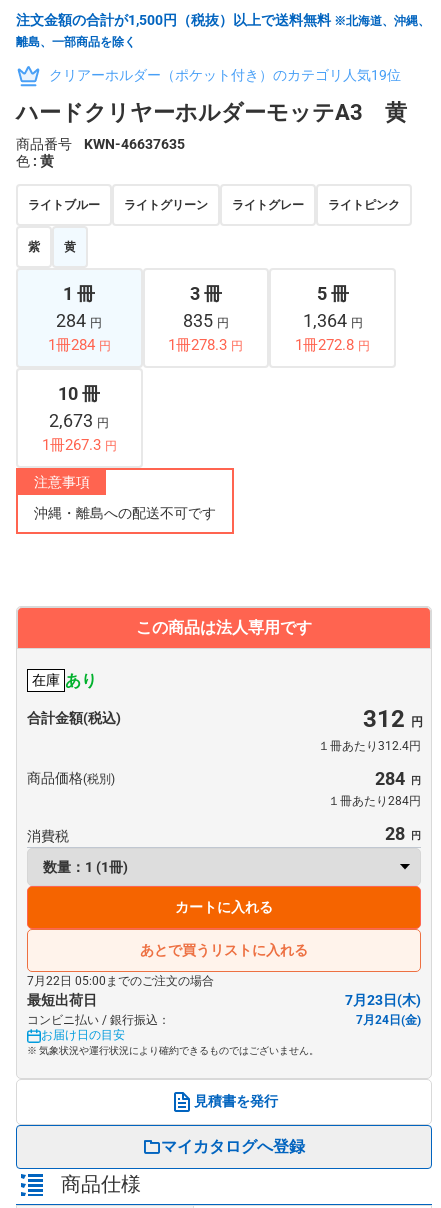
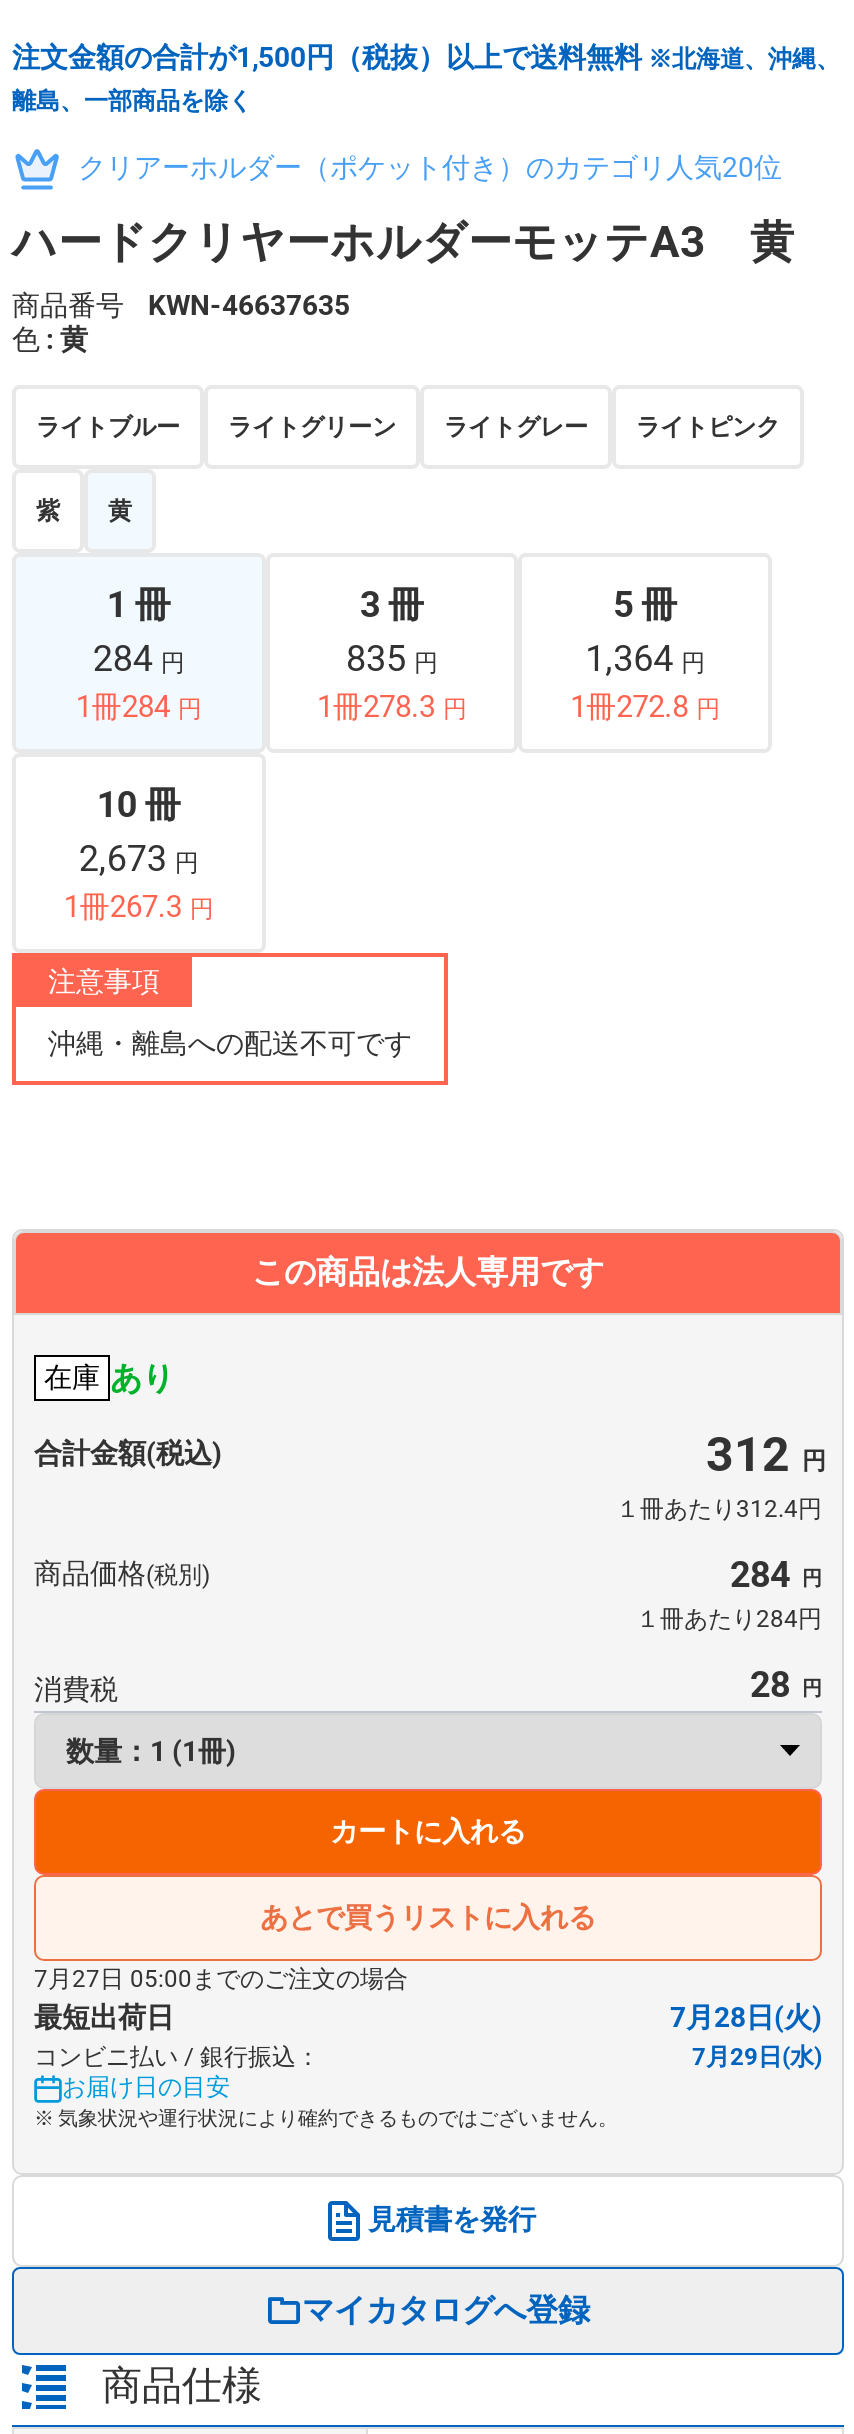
[49,67,401,83] クリアーホルダー（ポケット付き）のカテゴリ人気19位 -> [78,152,782,184] クリアーホルダー（ポケット付き）のカテゴリ人気20位
[27,974,214,988] 7月22日 05:00までのご注文の場合 -> [34,1964,408,1992] 7月27日 05:00までのご注文の場合
[345,992,421,1008] 7月23日(木) -> [670,2000,822,2032] 7月28日(火)
[356,1013,421,1027] 7月24日(金) -> [692,2042,822,2070] 7月29日(水)

